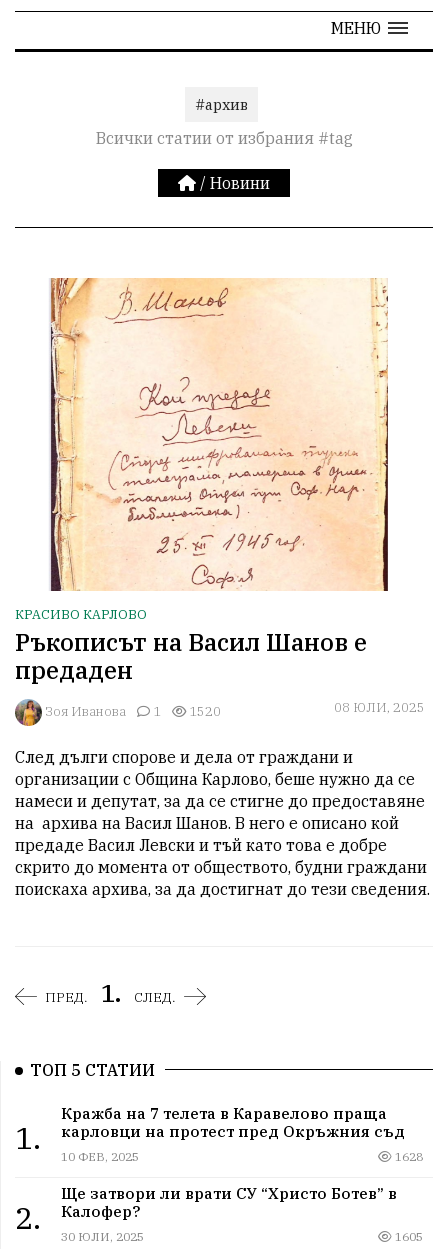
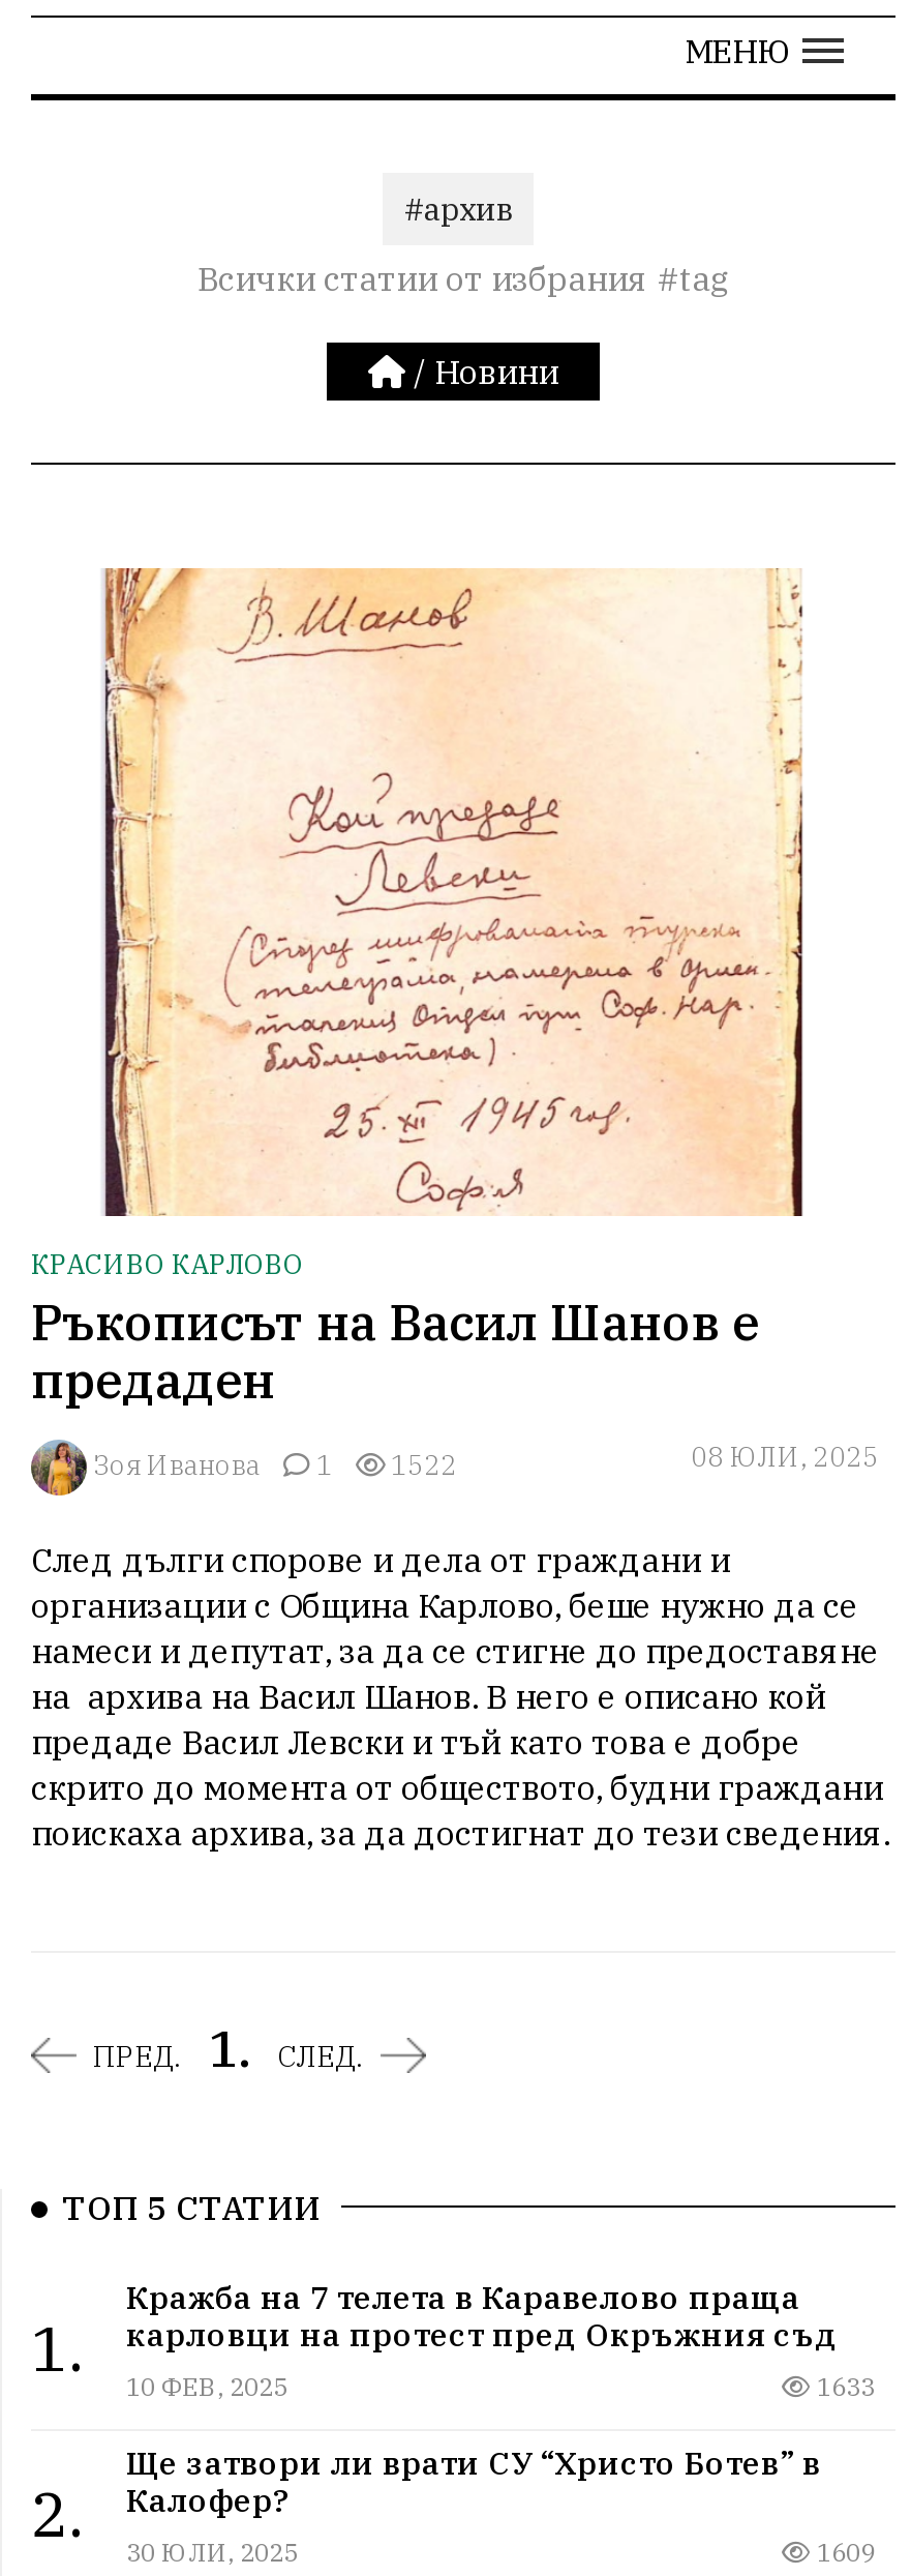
[45,703,221,720] Зоя Иванова 1 1520 -> [93,1448,457,1483] Зоя Иванова 1 1522
[392,1149,423,1164] 1628 -> [811,2370,875,2401] 1633
[392,1229,423,1244] 1605 -> [811,2536,875,2567] 1609

